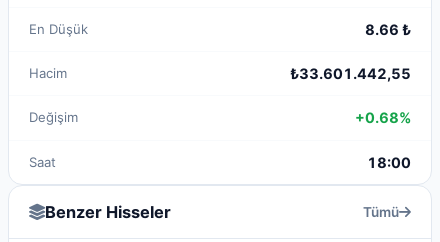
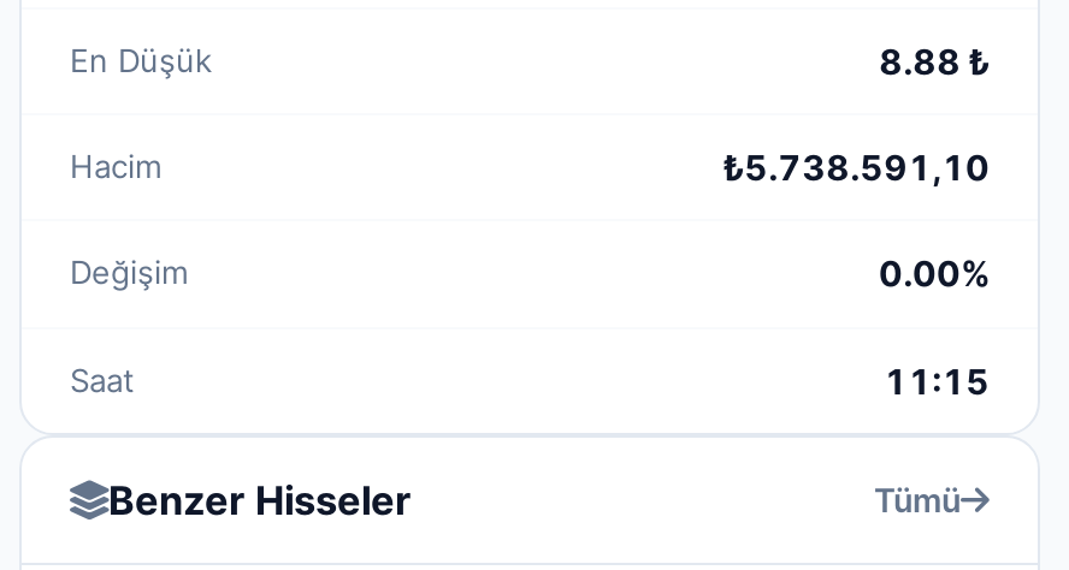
[365,21,411,38] 8.66 ₺ -> [879,40,990,81] 8.88 ₺
[290,65,411,82] ₺33.601.442,55 -> [722,147,990,188] ₺5.738.591,10
[355,109,411,126] +0.68% -> [879,253,990,294] 0.00%
[367,154,411,171] 18:00 -> [884,360,990,401] 11:15

